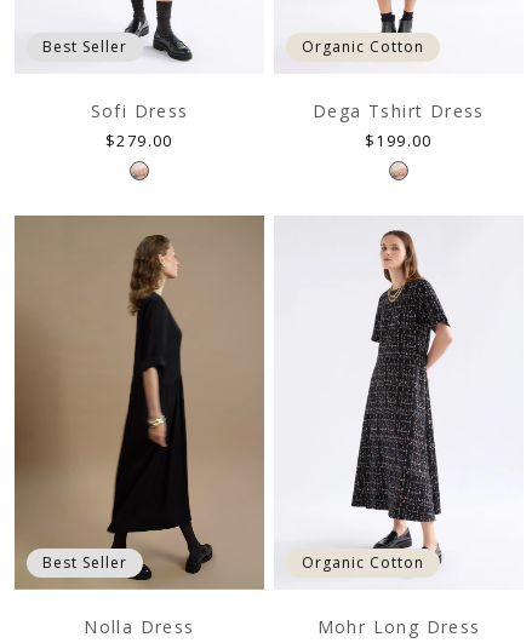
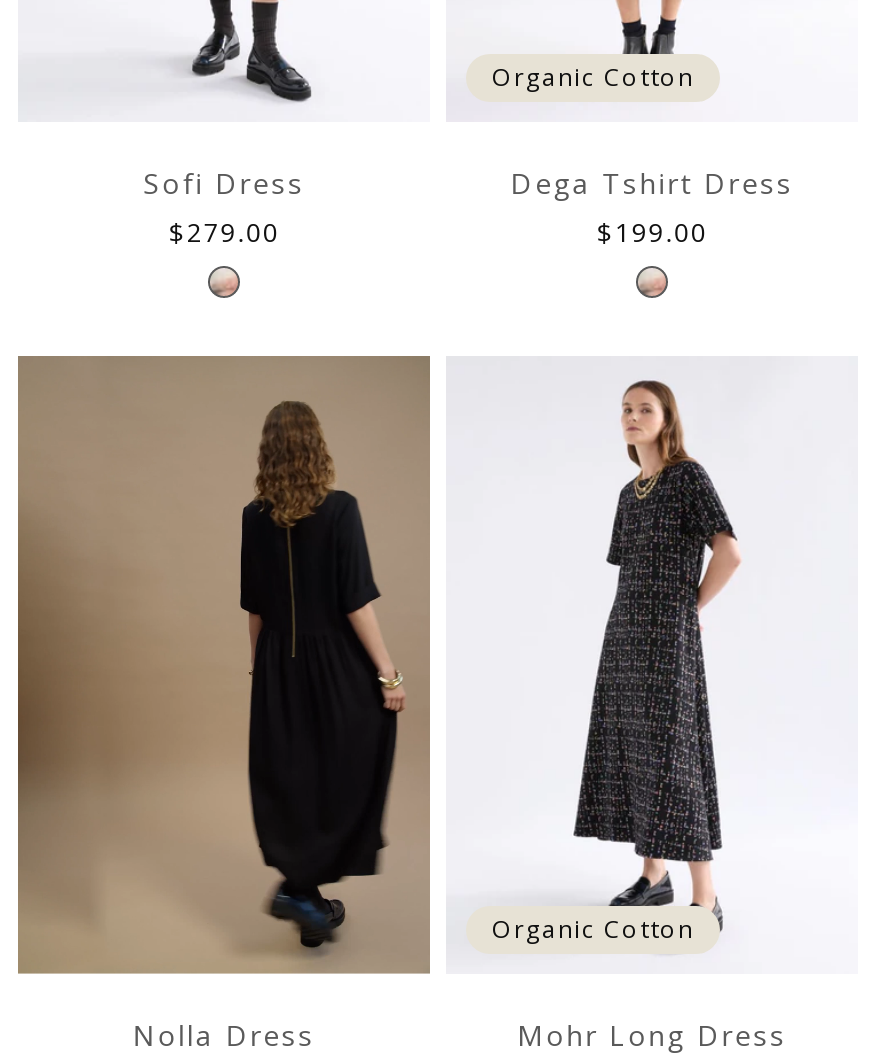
[42,36,127,57] Best Seller -> none
[107,234,246,582] [image] -> [172,388,404,960] [image]
[42,552,127,573] Best Seller -> none

